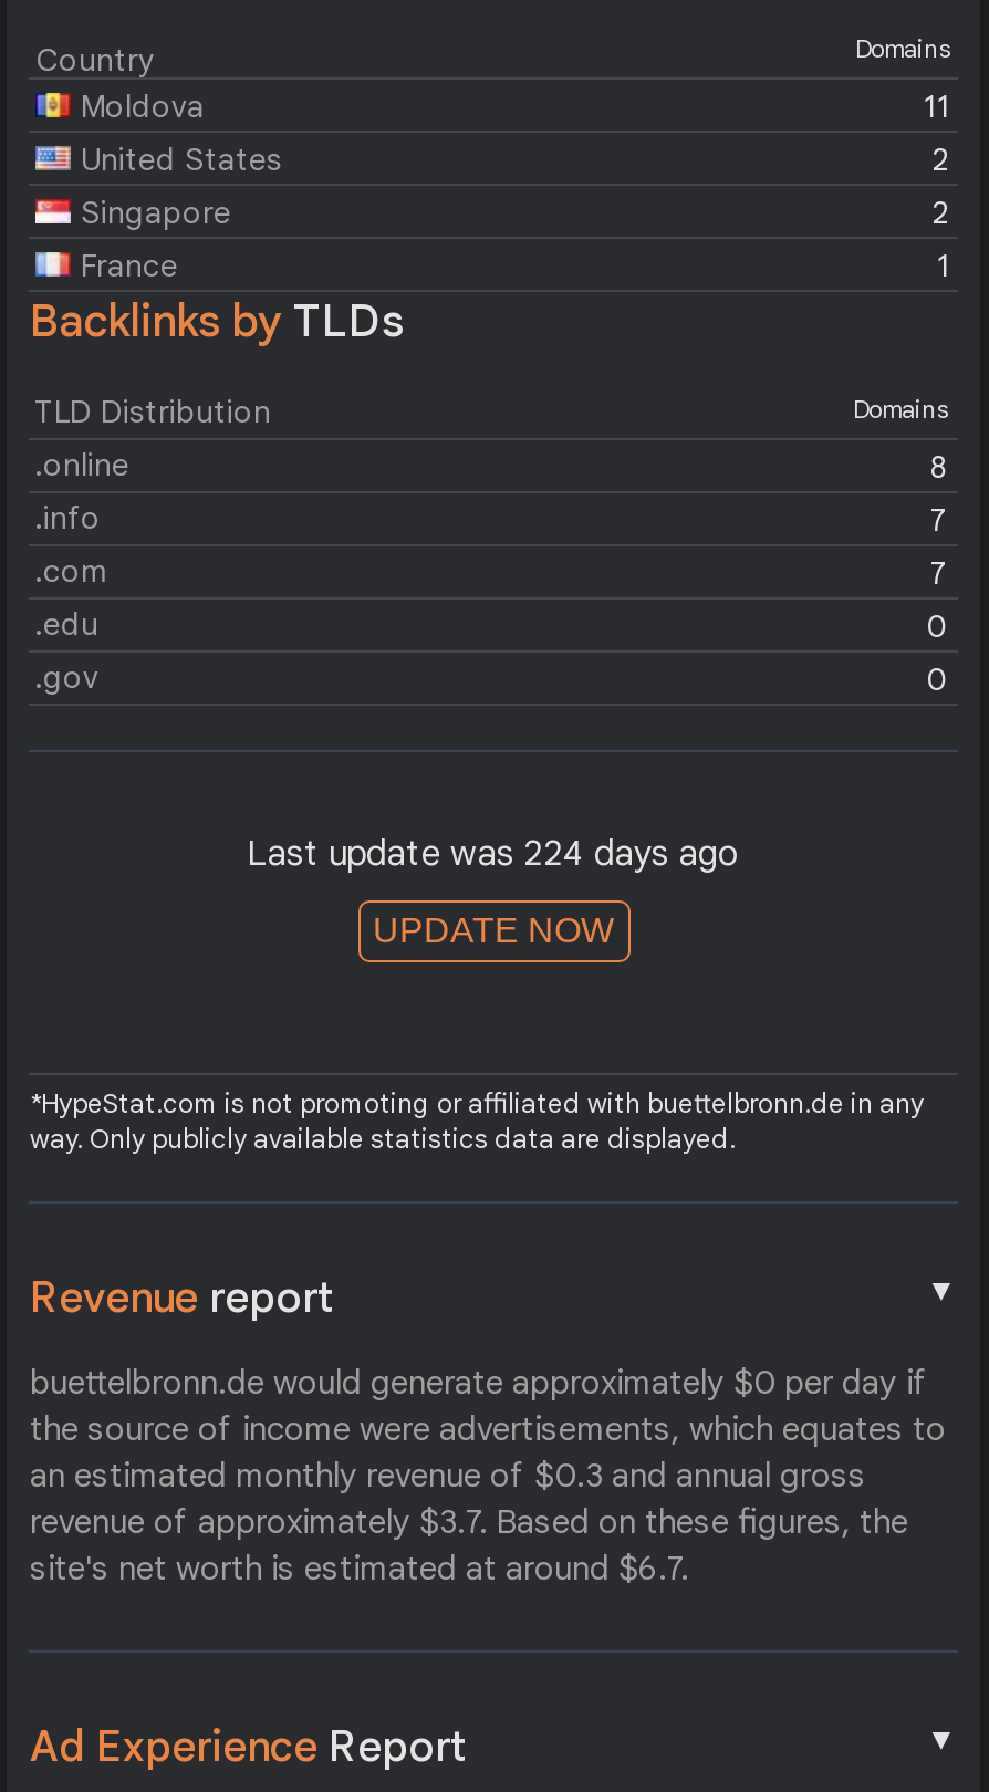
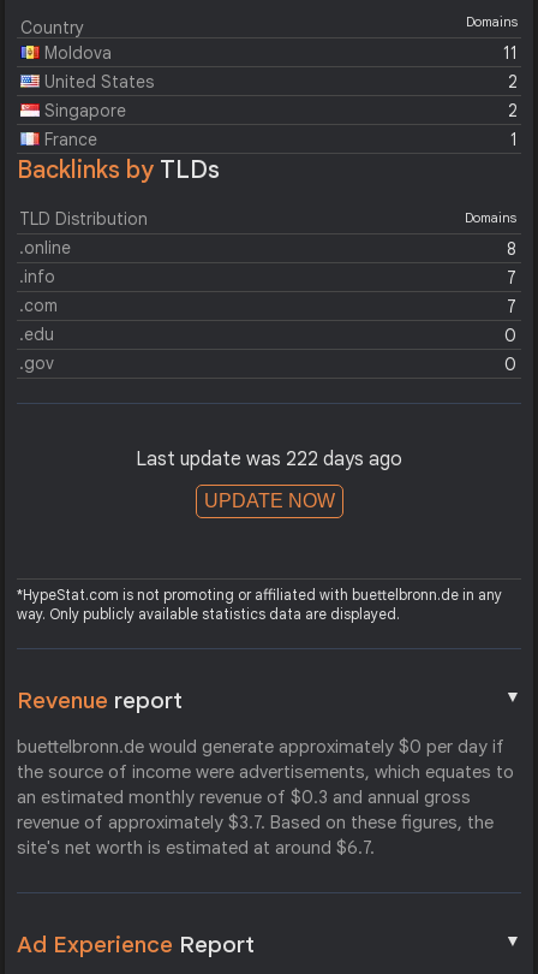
[247,832,740,877] Last update was 224 days ago -> [136,448,402,472] Last update was 222 days ago

